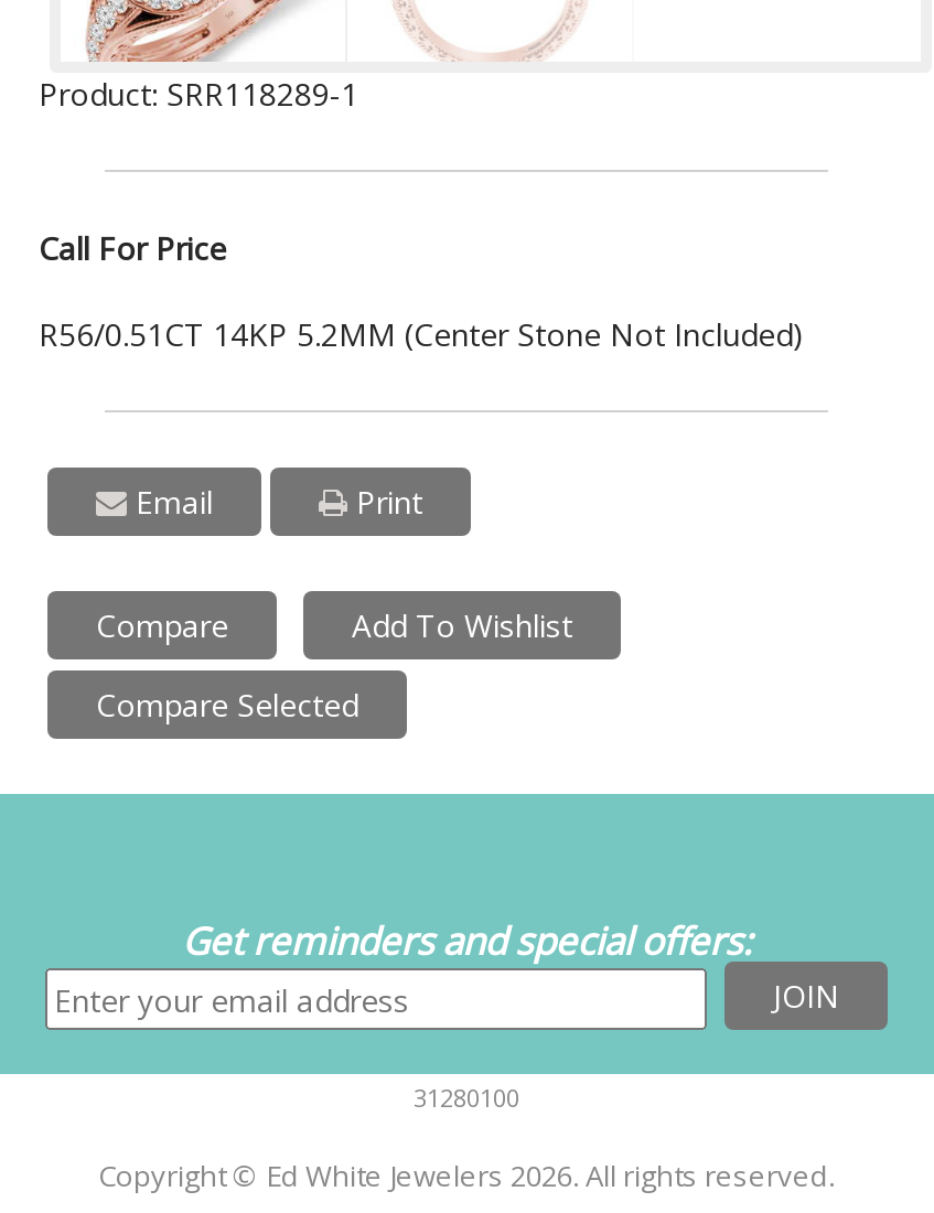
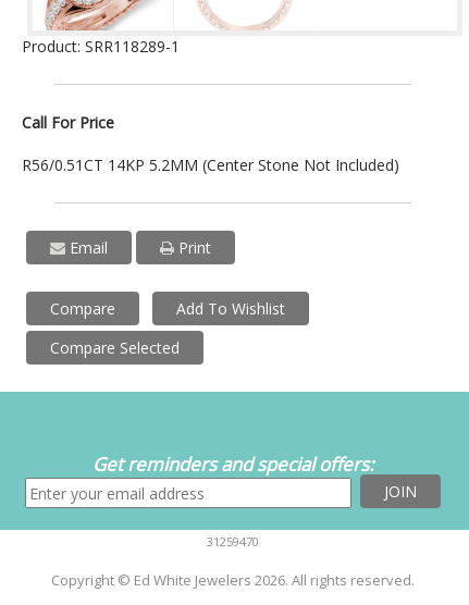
[414,1081,519,1114] 31280100 -> [207,533,259,550] 31259470

